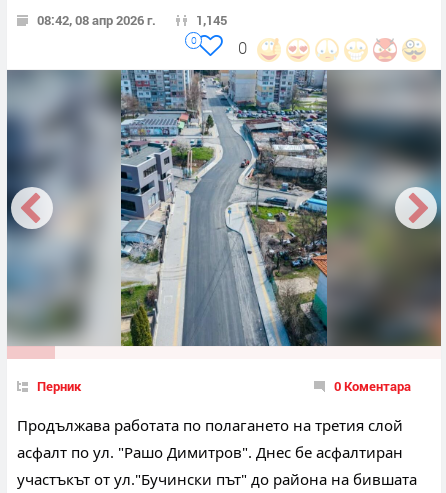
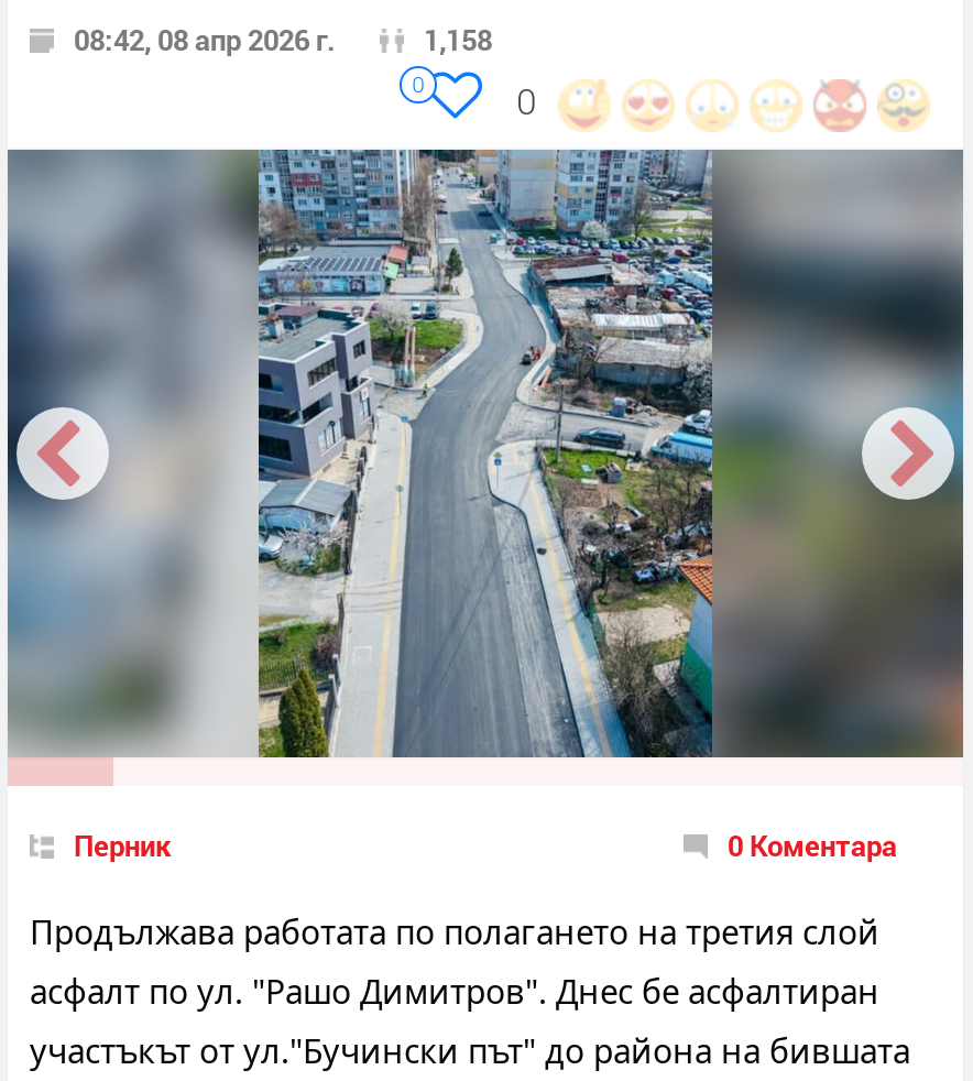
[196,11,227,29] 1,145 -> [424,20,492,60] 1,158

